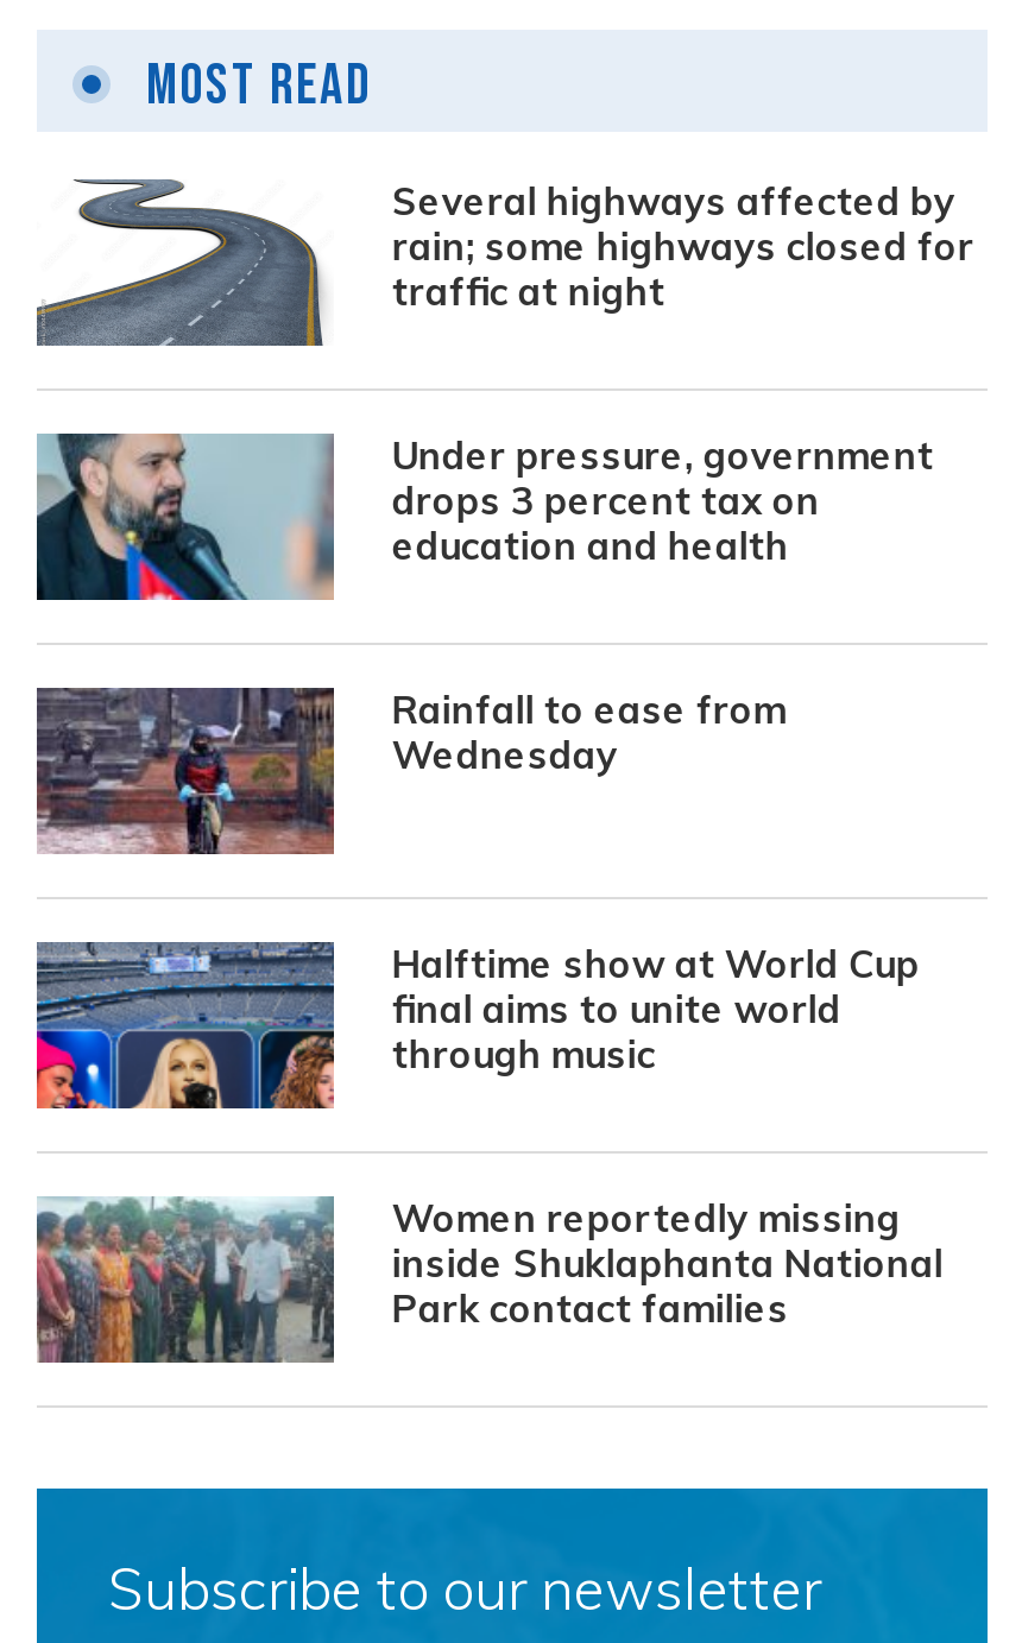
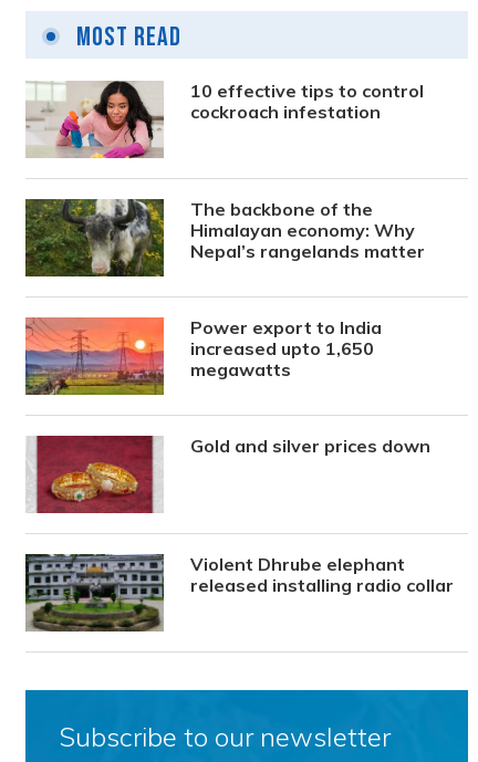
[37,177,974,348] [image] | Several highways affected by | rain; some highways closed for | traffic at night -> [24,80,424,159] [image] | 10 effective tips to control | cockroach infestation
[37,431,934,602] [image] | Under pressure, government | drops 3 percent tax on | education and health -> [24,198,425,278] [image] | The backbone of the | Himalayan economy: Why | Nepal’s rangelands matter
[34,685,786,854] [image] | Rainfall to ease from | Wednesday -> [24,316,382,396] [image] | Power export to India | increased upto 1,650 | megawatts
[34,940,919,1111] [image] | Halftime show at World Cup | final aims to unite world | through music -> [25,435,431,514] [image] | Gold and silver prices down
[34,1194,943,1363] [image] | Women reportedly missing | inside Shuklaphanta National | Park contact families -> [24,553,454,631] [image] | Violent Dhrube elephant | released installing radio collar

